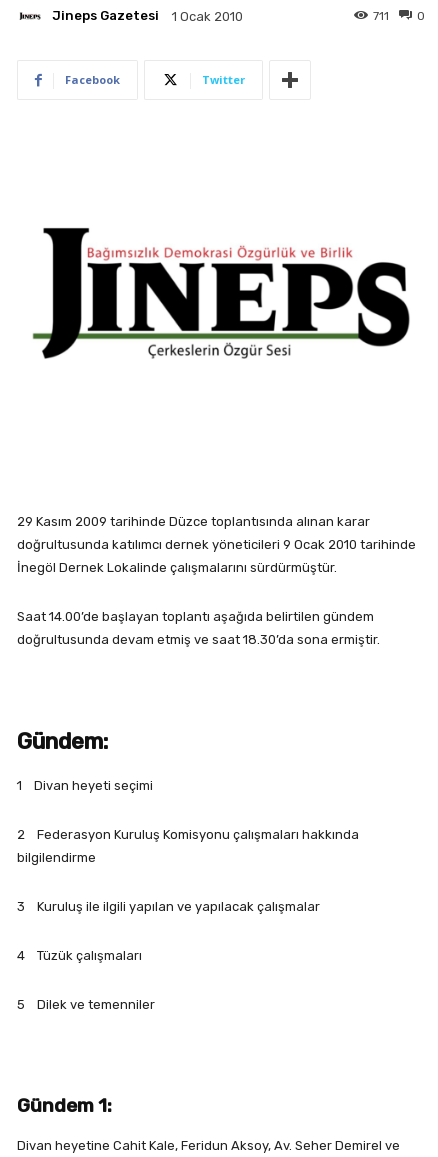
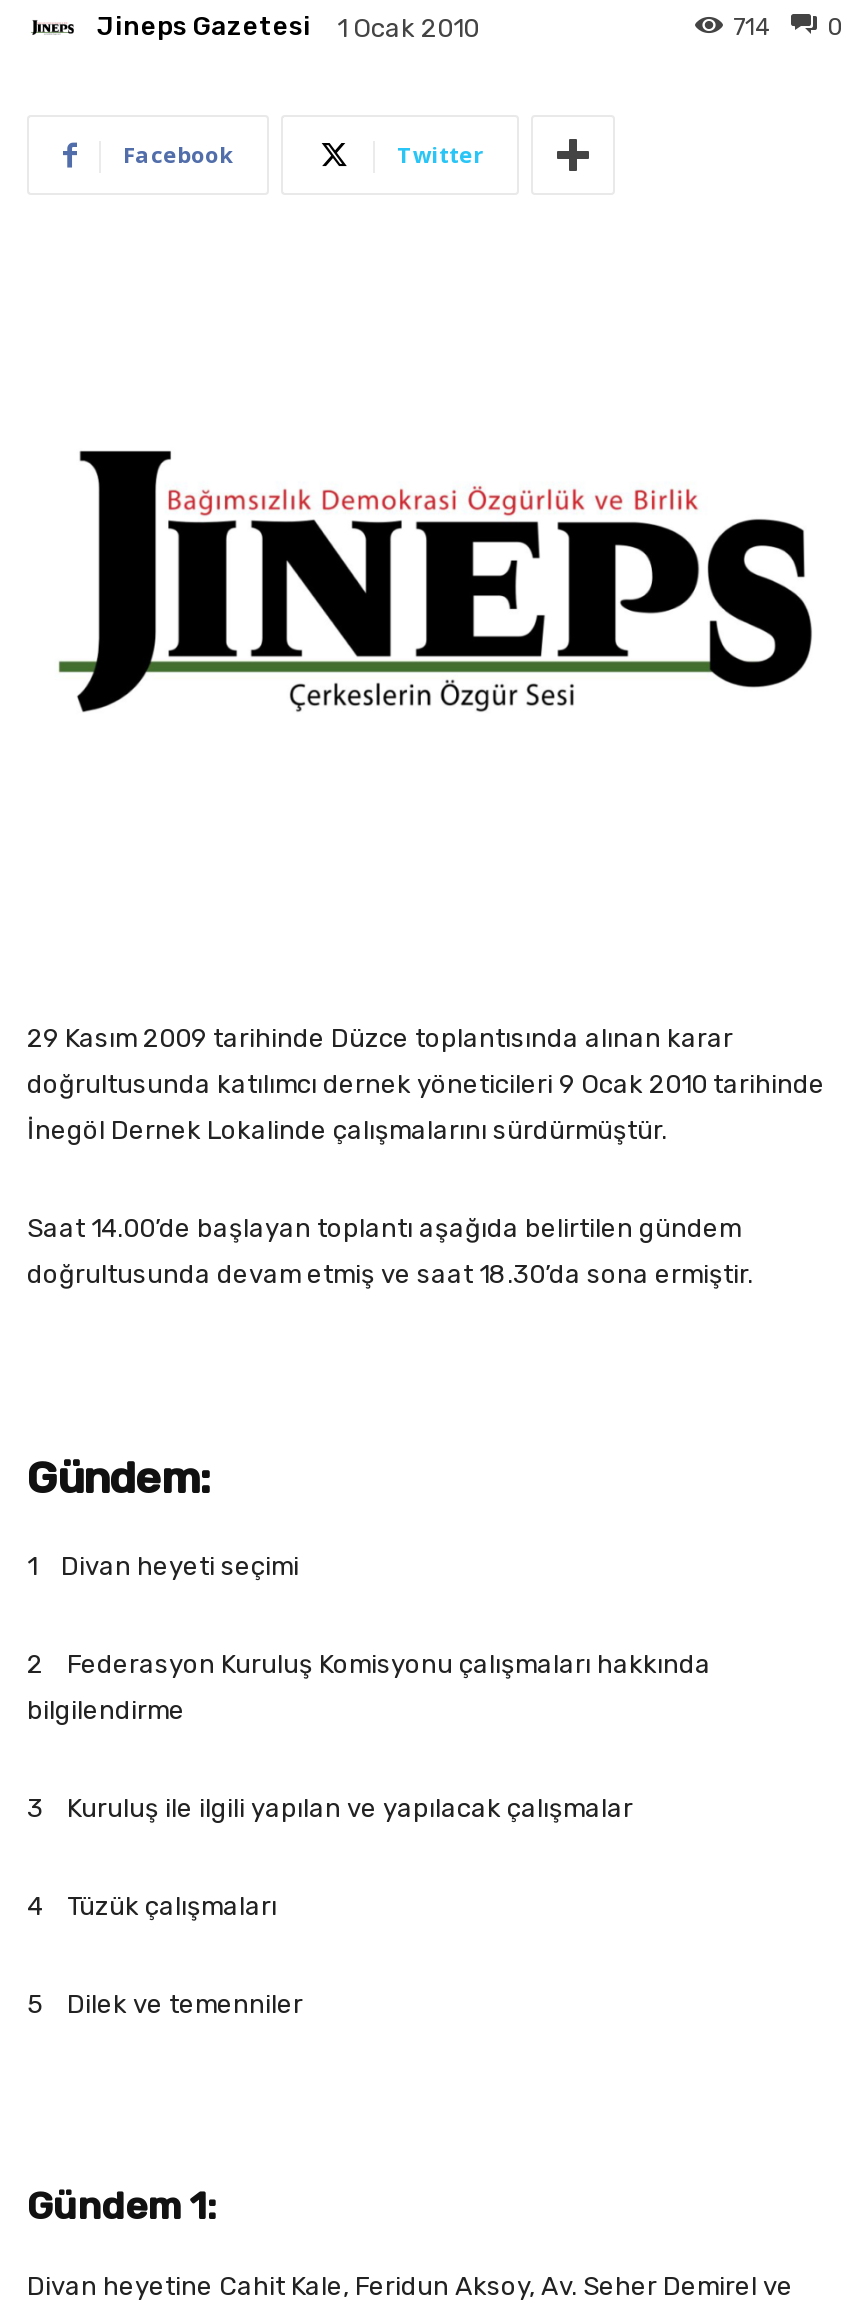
[373,9,425,23] 711 0 -> [733,13,843,41] 714 0

